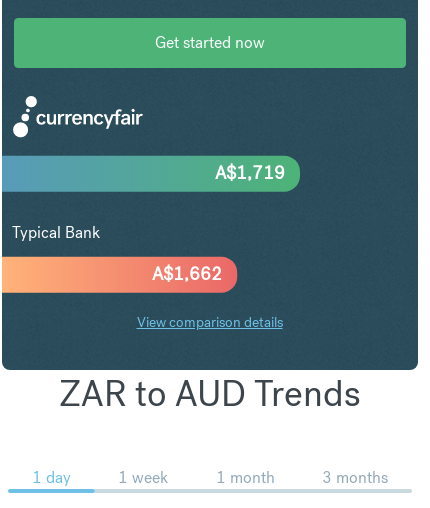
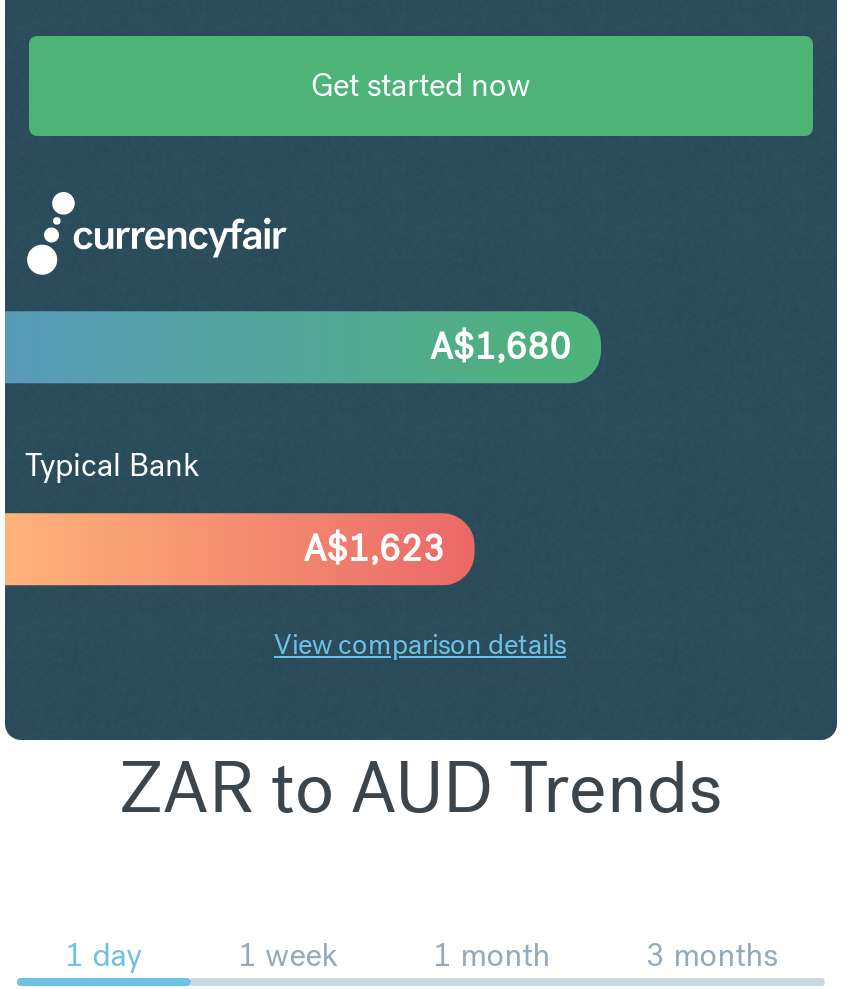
[215,161,285,184] A$1,719 -> [430,323,571,369] A$1,680
[152,262,222,285] A$1,662 -> [304,525,445,571] A$1,623

